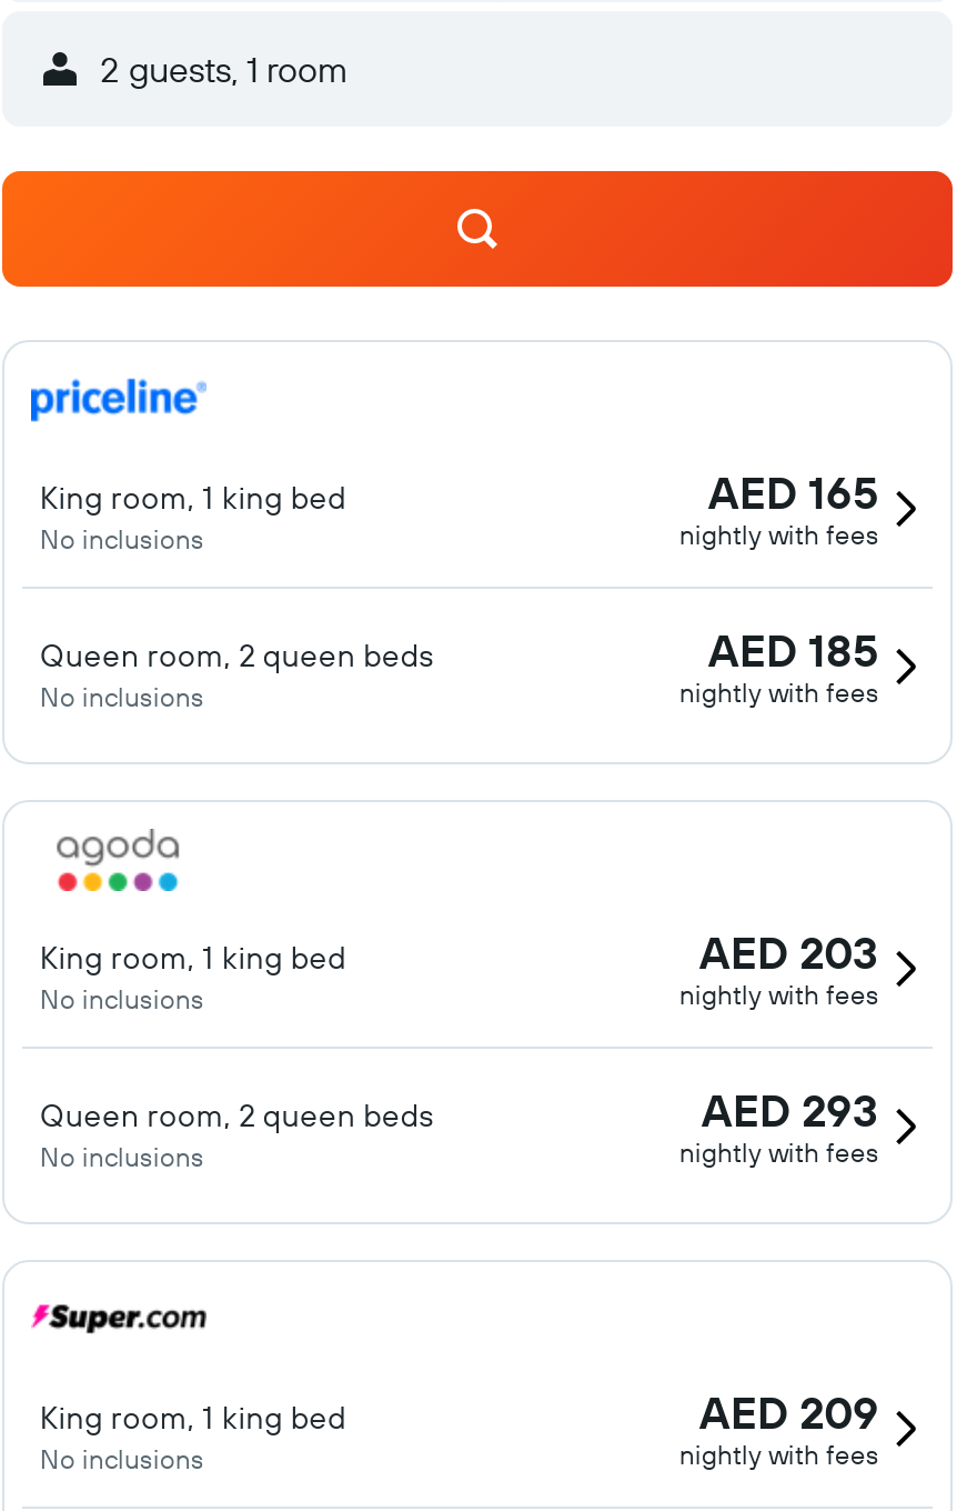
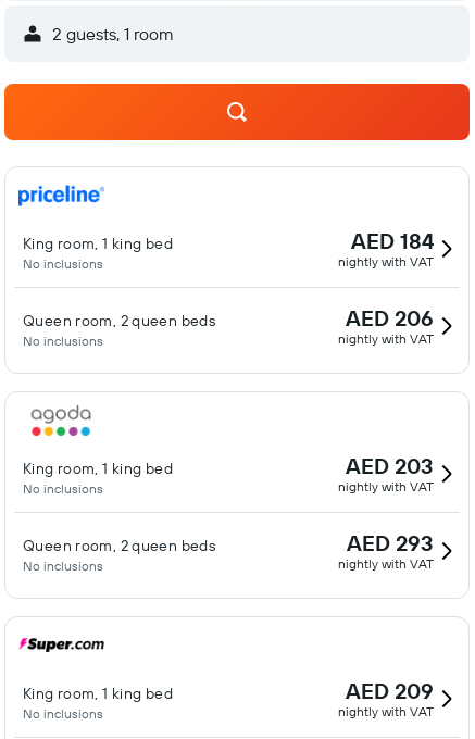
[708,464,879,520] AED 165 -> [351,227,434,254] AED 184
[679,518,879,551] nightly with fees -> [338,253,434,270] nightly with VAT
[708,622,879,678] AED 185 -> [346,304,434,331] AED 206
[679,676,879,709] nightly with fees -> [338,330,434,347] nightly with VAT
[679,978,879,1011] nightly with fees -> [338,478,434,494] nightly with VAT
[679,1135,879,1169] nightly with fees -> [338,555,434,572] nightly with VAT
[679,1438,879,1471] nightly with fees -> [338,703,434,719] nightly with VAT

